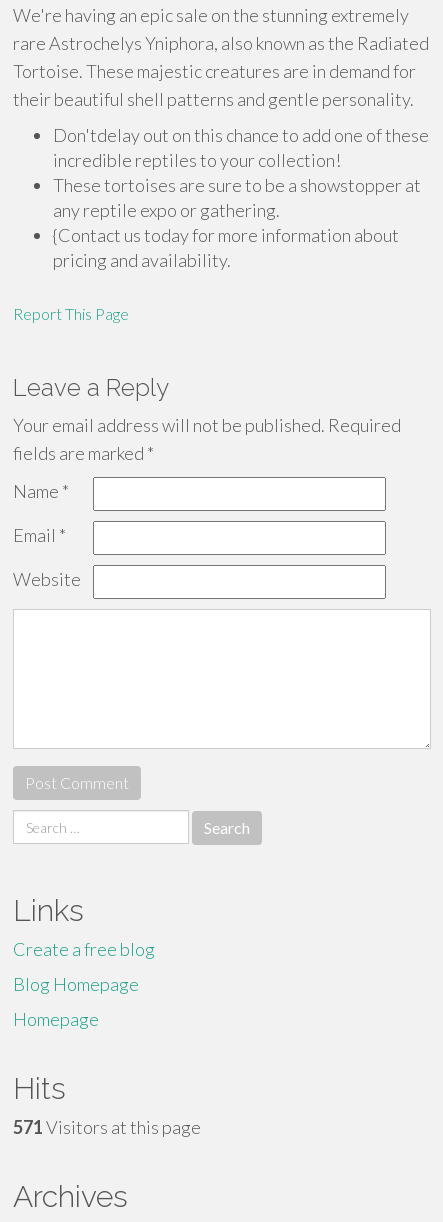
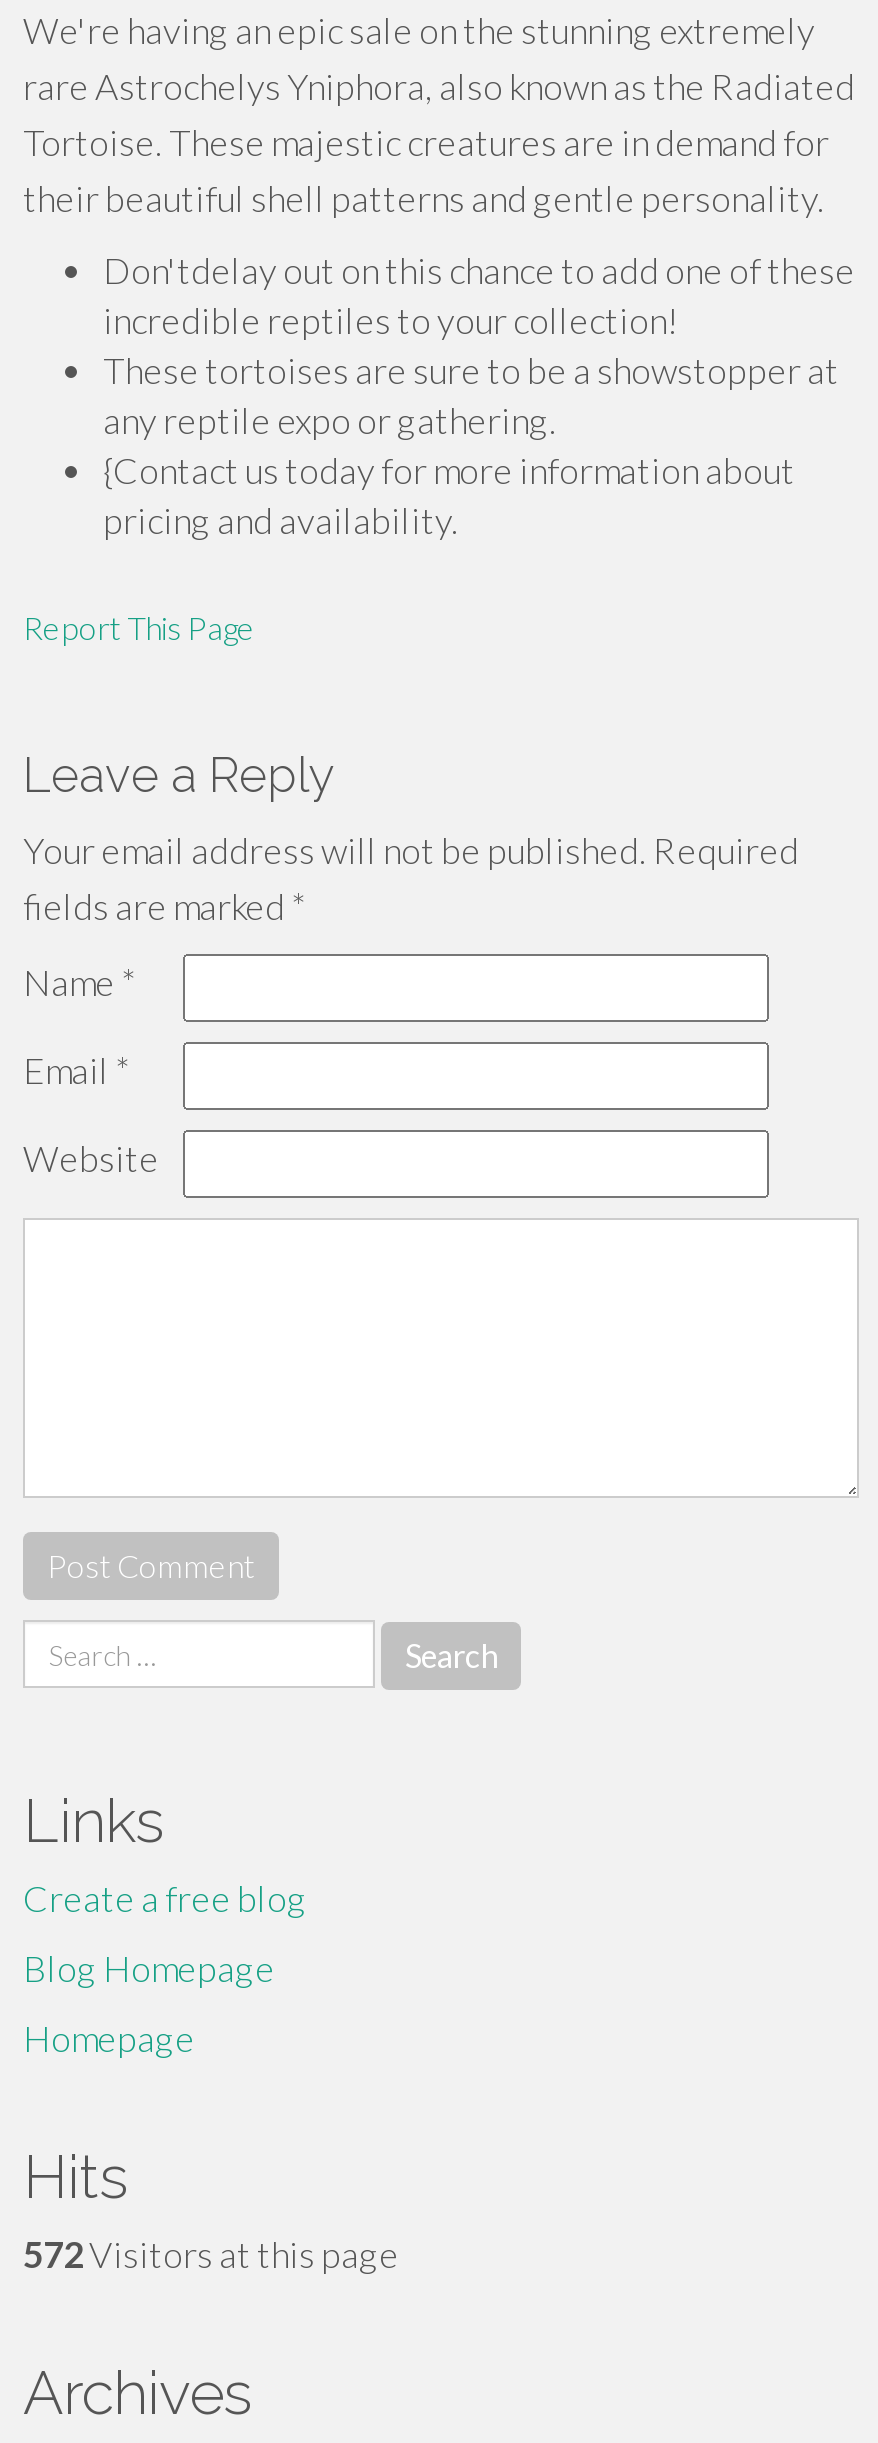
[13,1116,201,1138] 571Visitors at this page -> [23,2232,399,2276] 572Visitors at this page

